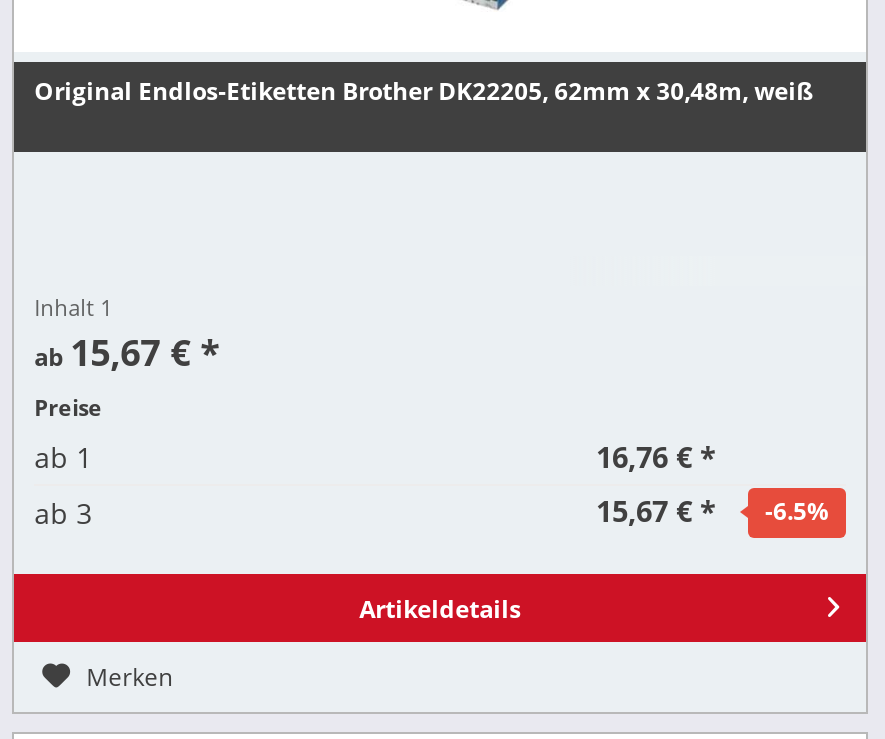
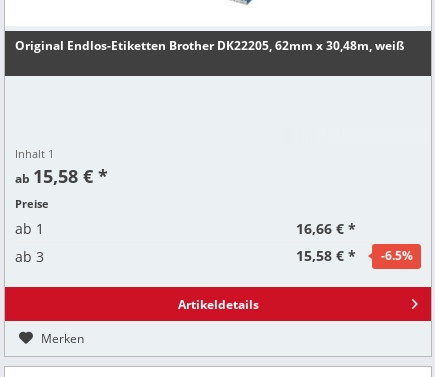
[34,328,220,376] ab 15,67 € * -> [15,164,108,188] ab 15,58 € *
[596,438,716,476] 16,76 € * -> [296,219,356,238] 16,66 € *
[596,493,829,531] 15,67 € * -6.5% -> [296,246,412,265] 15,58 € * -6.5%

